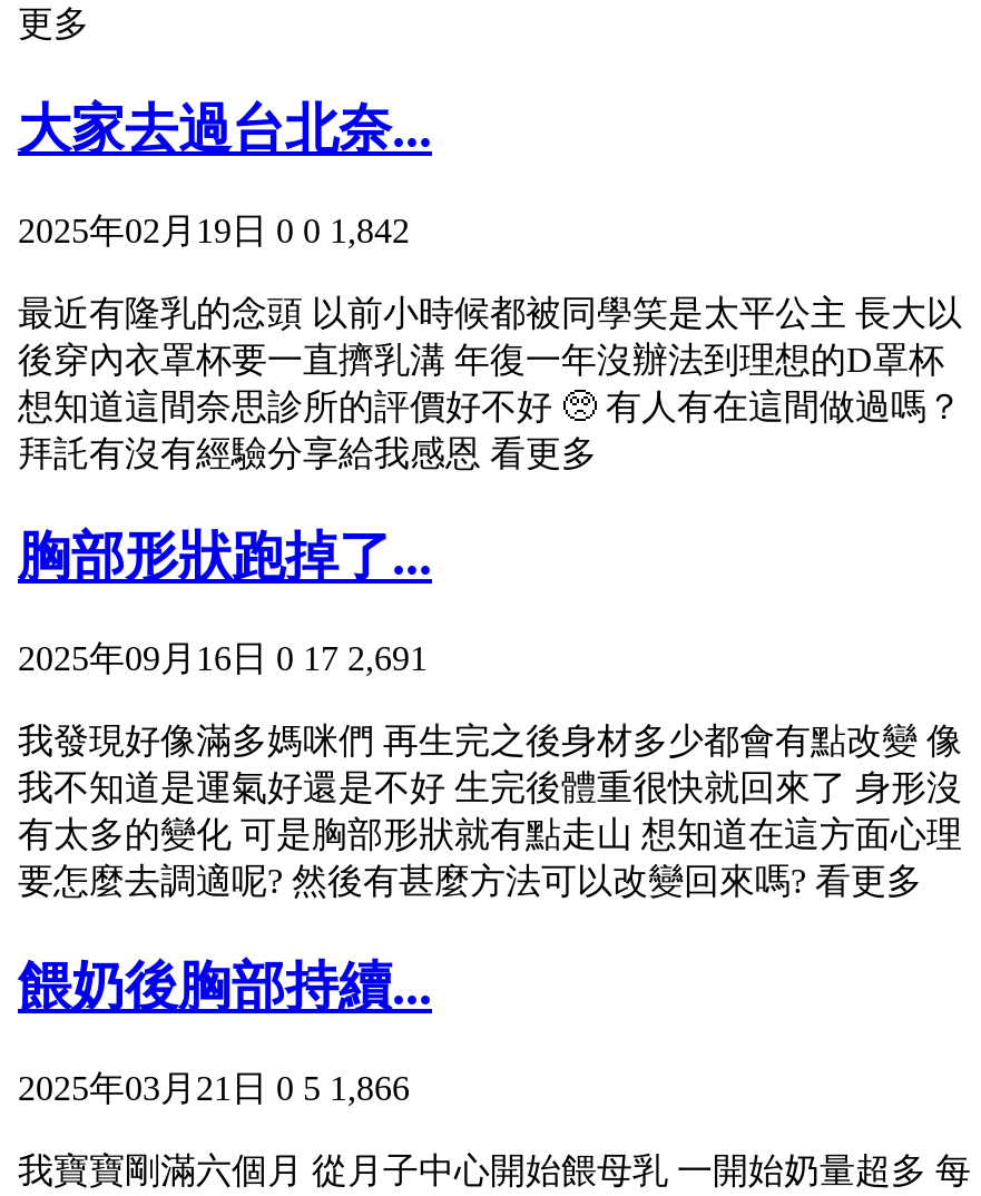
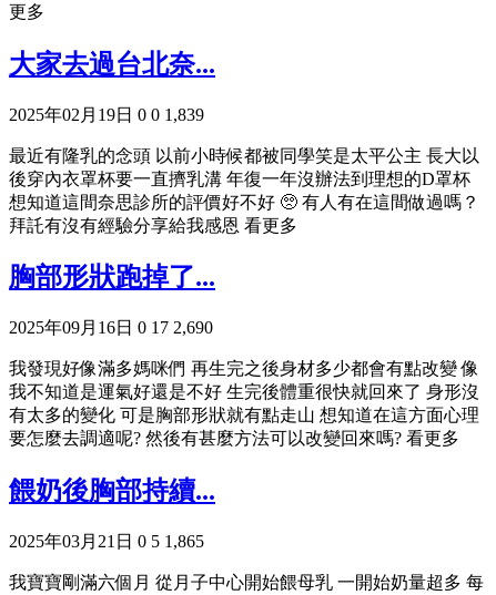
[18,211,410,249] 2025年02月19日 0 0 1,842 -> [9,105,204,124] 2025年02月19日 0 0 1,839
[18,640,428,678] 2025年09月16日 0 17 2,691 -> [9,318,213,337] 2025年09月16日 0 17 2,690
[18,1069,410,1107] 2025年03月21日 0 5 1,866 -> [9,532,204,551] 2025年03月21日 0 5 1,865

